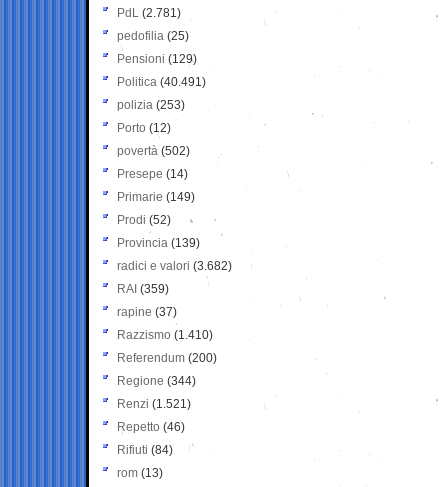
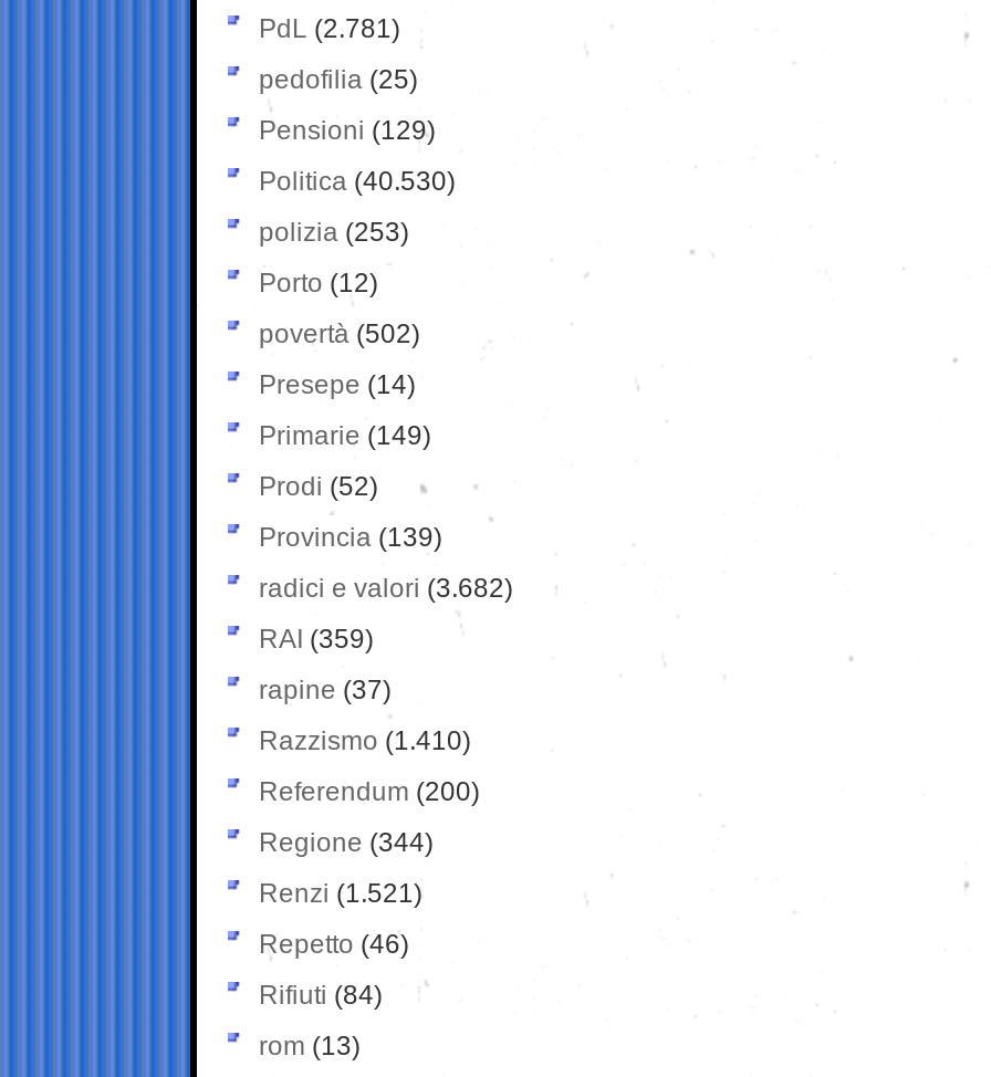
[117,75,206,89] Politica (40.491) -> [259,166,456,197] Politica (40.530)

